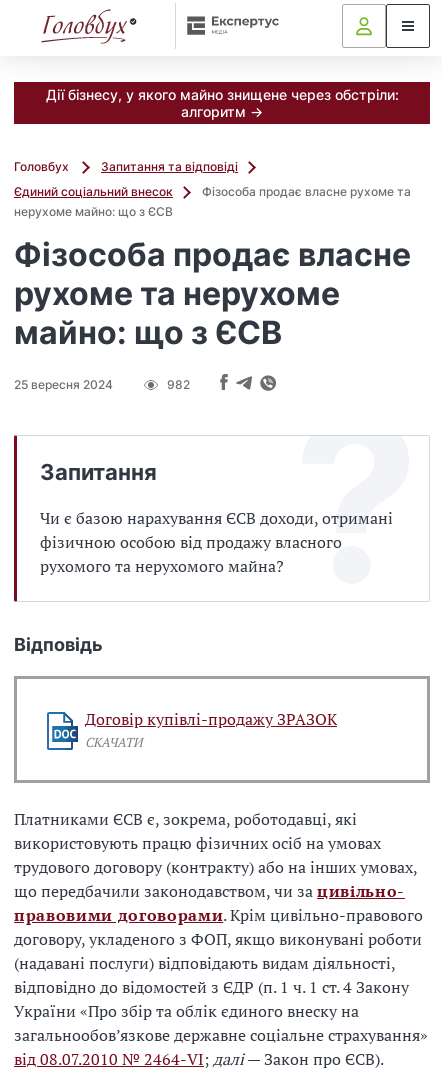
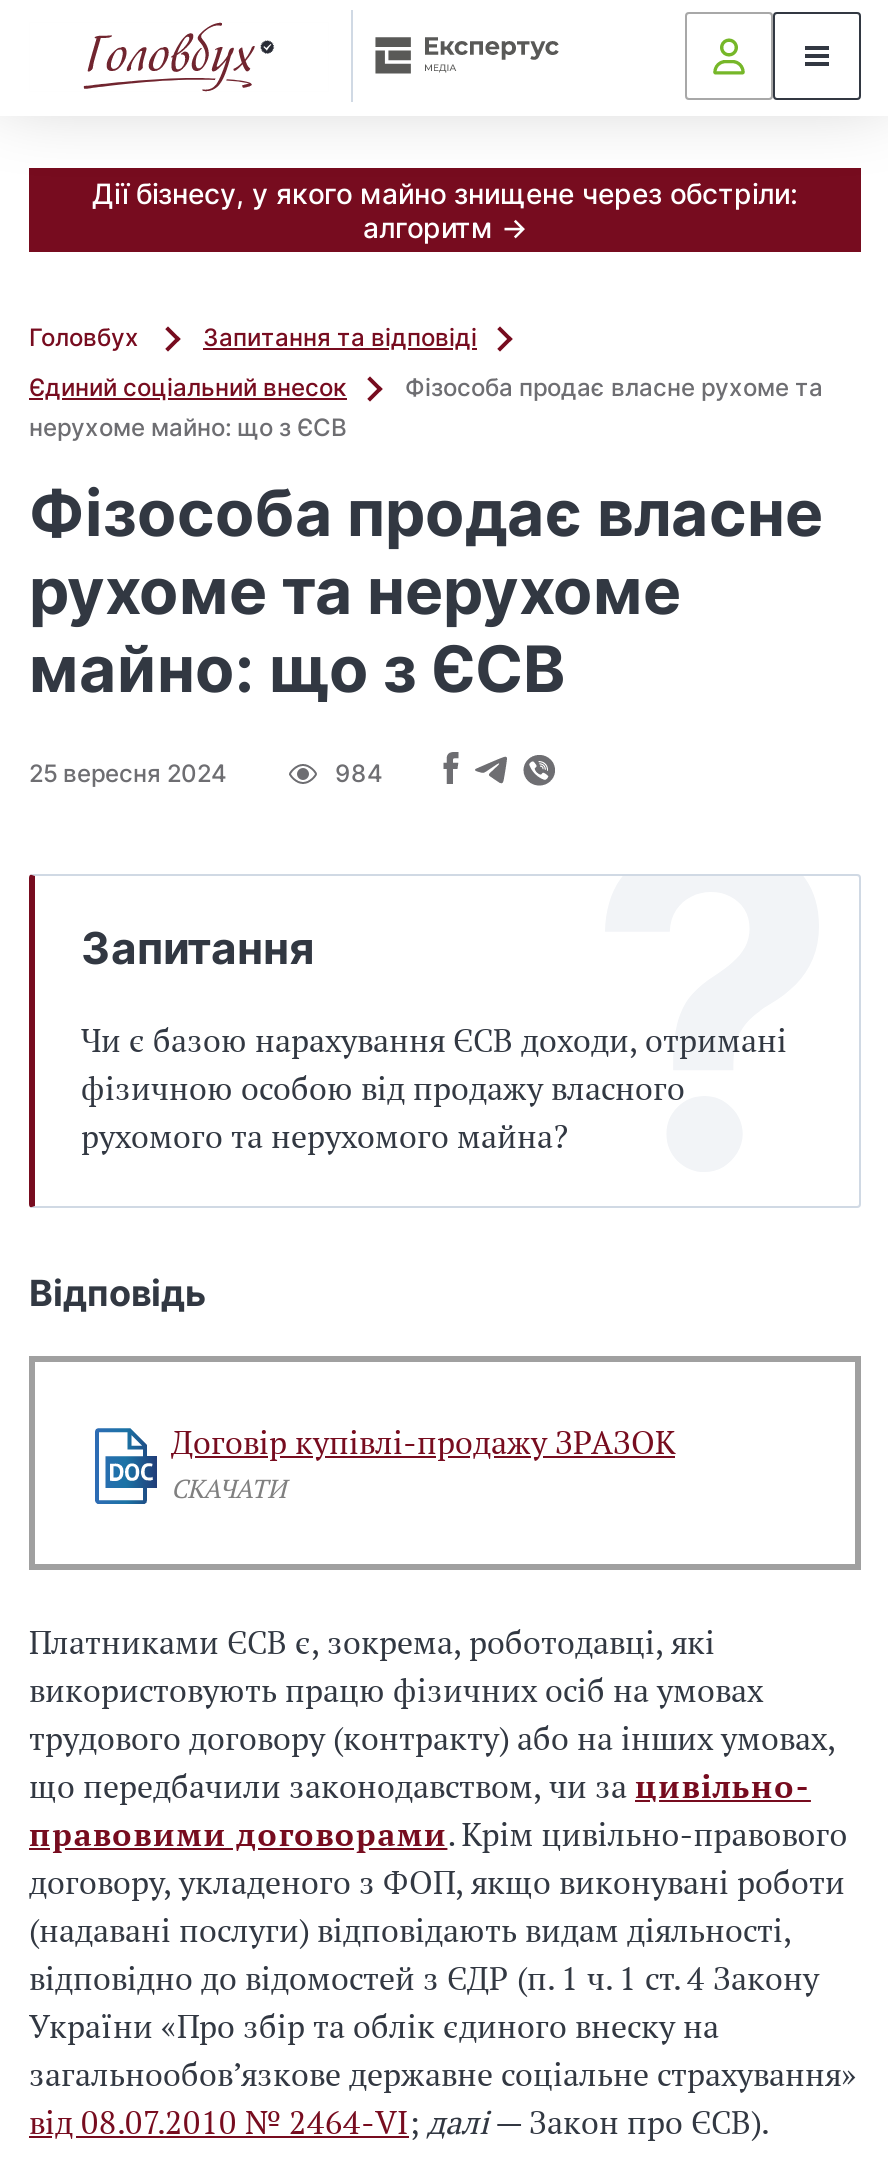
[167,377,190,392] 982 -> [335,758,383,788] 984

